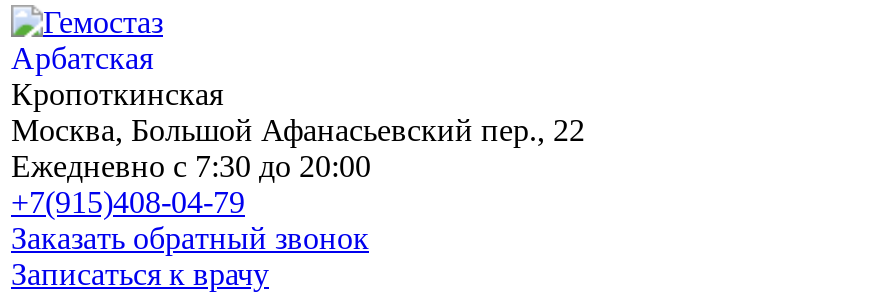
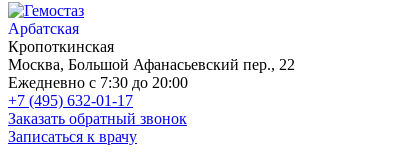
[11,185,245,219] +7(915)408-04-79 -> [8,92,133,109] +7 (495) 632-01-17

